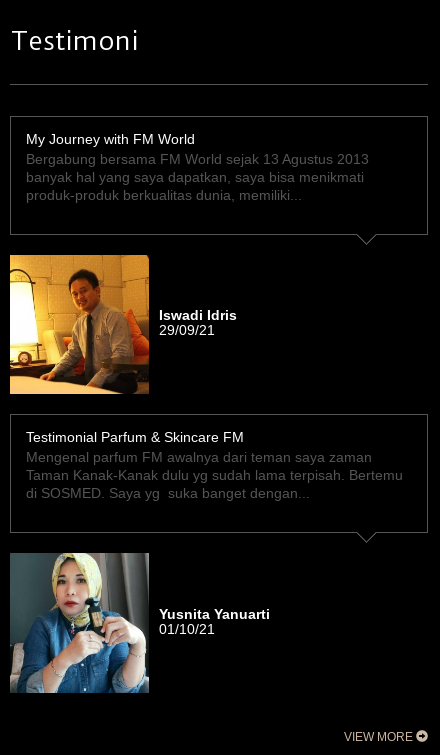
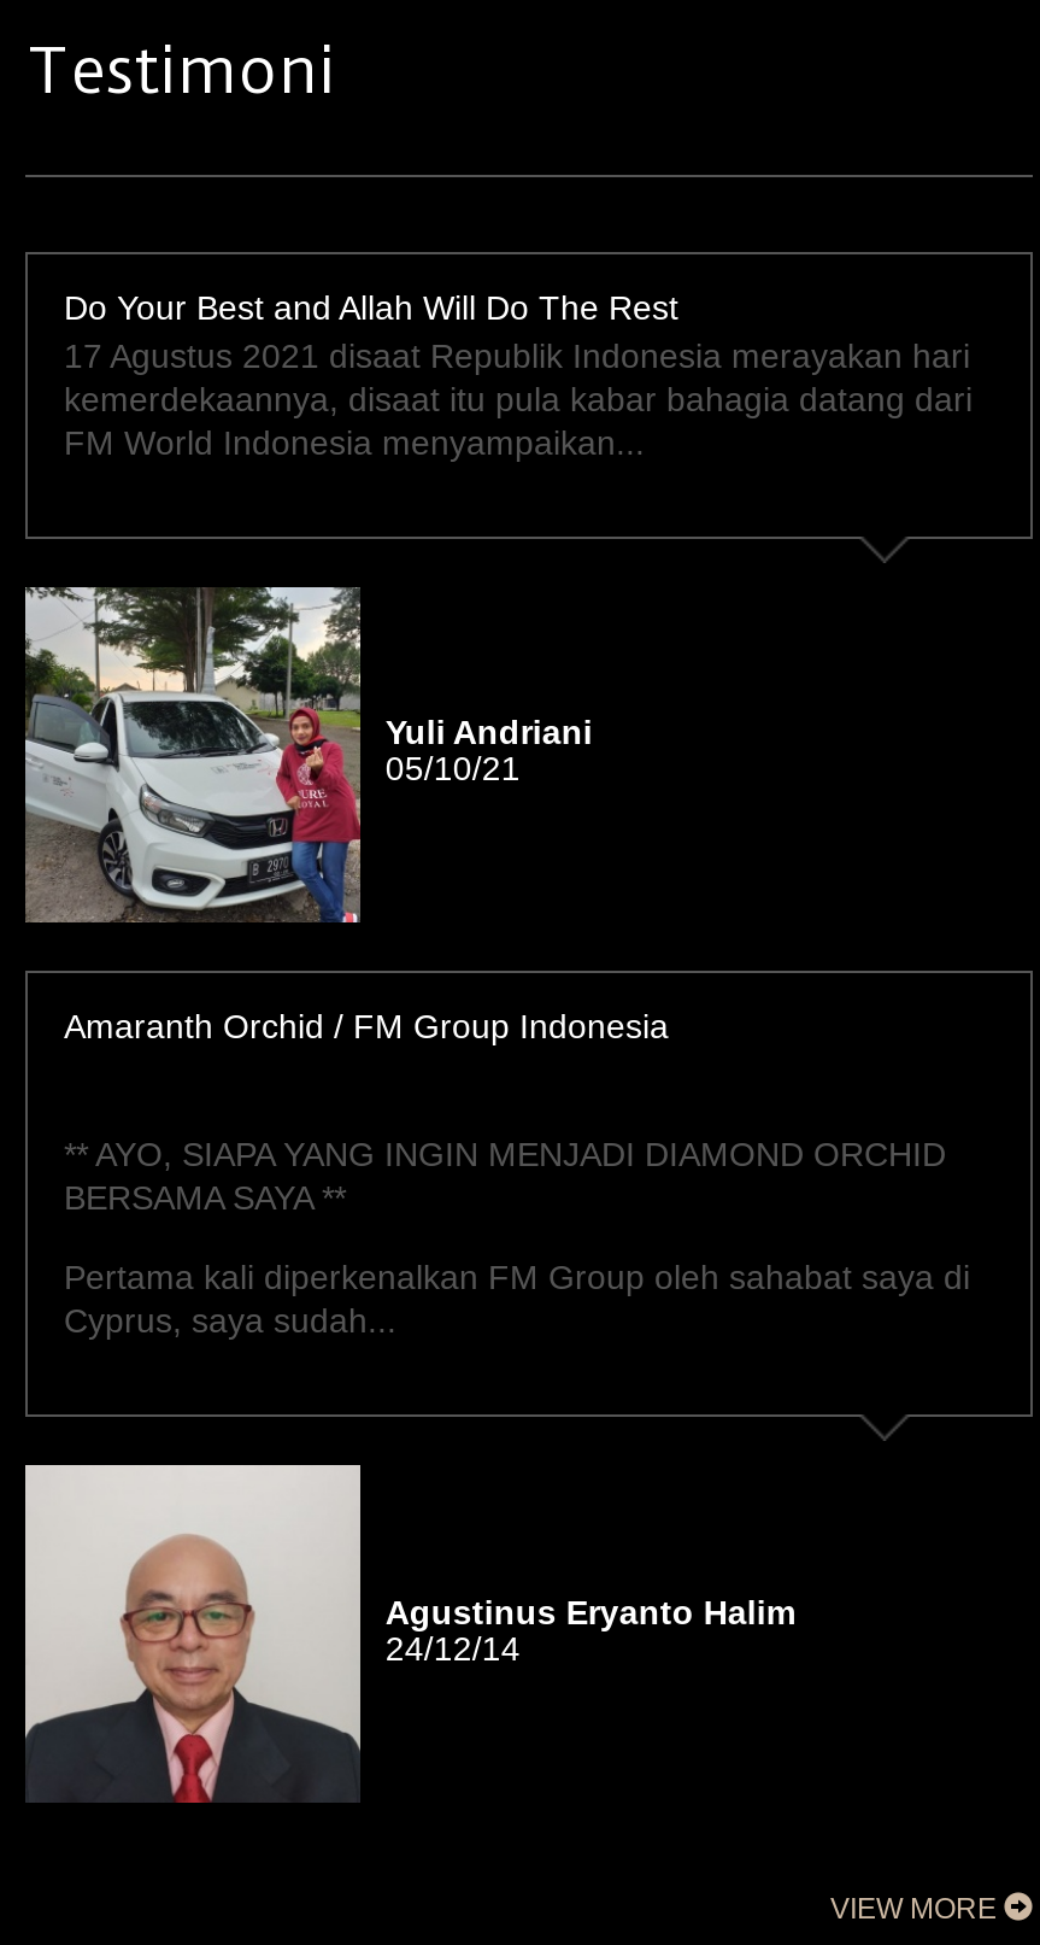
[26,131,369,203] My Journey with FM World | Bergabung bersama FM World sejak 13 Agustus 2013 | banyak hal yang saya dapatkan, saya bisa menikmati | produk-produk berkualitas dunia, memiliki... -> [64,288,973,462] Do Your Best and Allah Will Do The Rest | 17 Agustus 2021 disaat Republik Indonesia merayakan hari | kemerdekaannya, disaat itu pula kabar bahagia datang dari | FM World Indonesia menyampaikan...
[9,254,237,395] [image] | Iswadi Idris | 29/09/21 -> [23,587,592,925] [image] | Yuli Andriani | 05/10/21
[26,429,403,501] Testimonial Parfum & Skincare FM | Mengenal parfum FM awalnya dari teman saya zaman | Taman Kanak-Kanak dulu yg sudah lama terpisah. Bertemu | di SOSMED. Saya yg suka banget dengan... -> [64,1008,970,1340] Amaranth Orchid / FM Group Indonesia | ** AYO, SIAPA YANG INGIN MENJADI DIAMOND ORCHID | BERSAMA SAYA ** | Pertama kali diperkenalkan FM Group oleh sahabat saya di | Cyprus, saya sudah...
[10,554,270,694] [image] | Yusnita Yanuarti | 01/10/21 -> [23,1463,795,1805] [image] | Agustinus Eryanto Halim | 24/12/14

